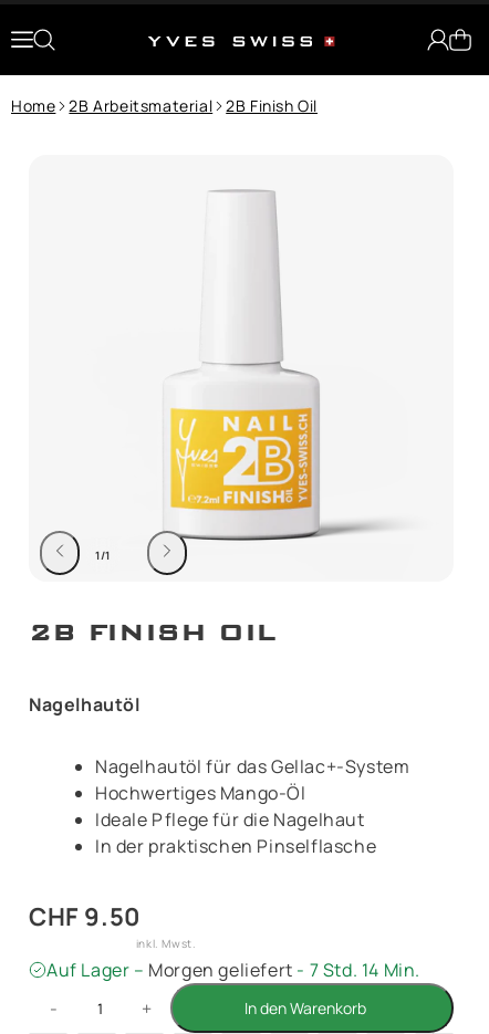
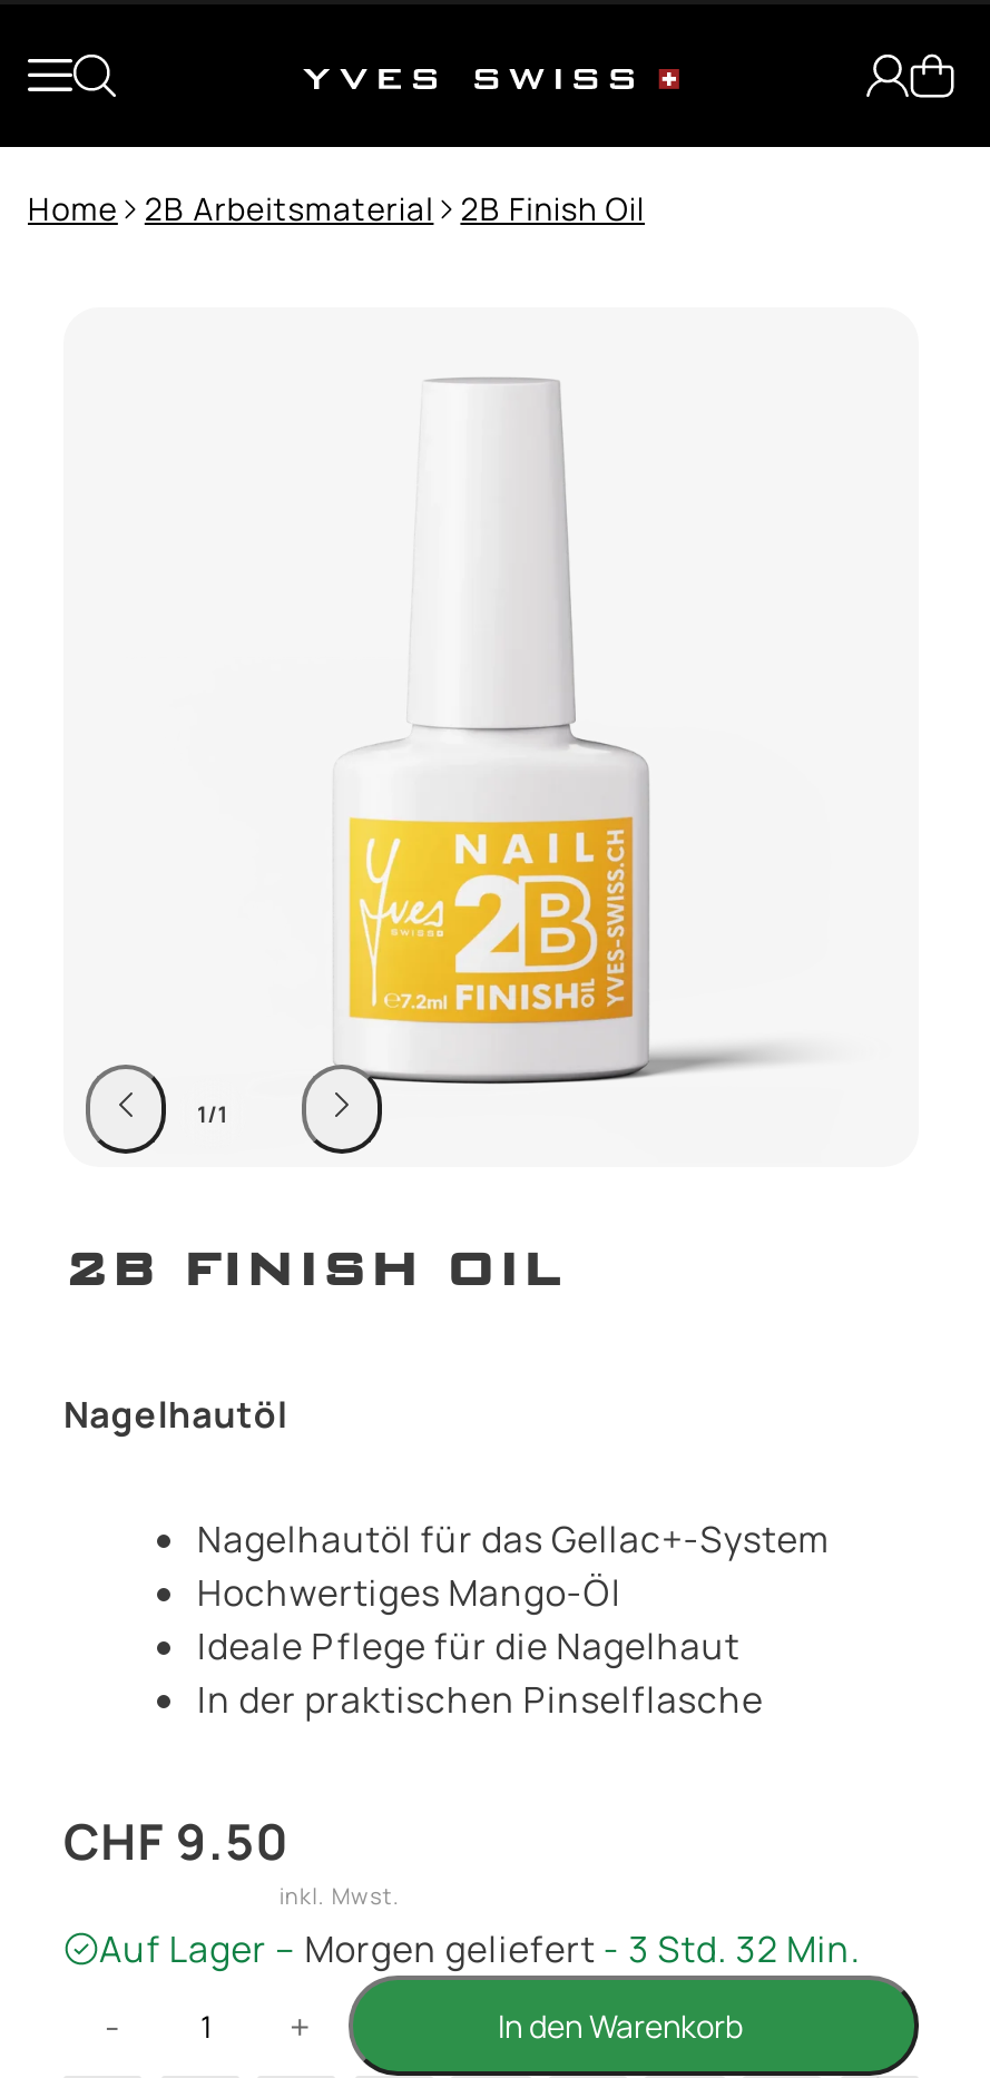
[46,958,420,982] Auf Lager – Morgen geliefert - 7 Std. 14 Min. -> [99,1925,861,1974] Auf Lager – Morgen geliefert - 3 Std. 32 Min.

